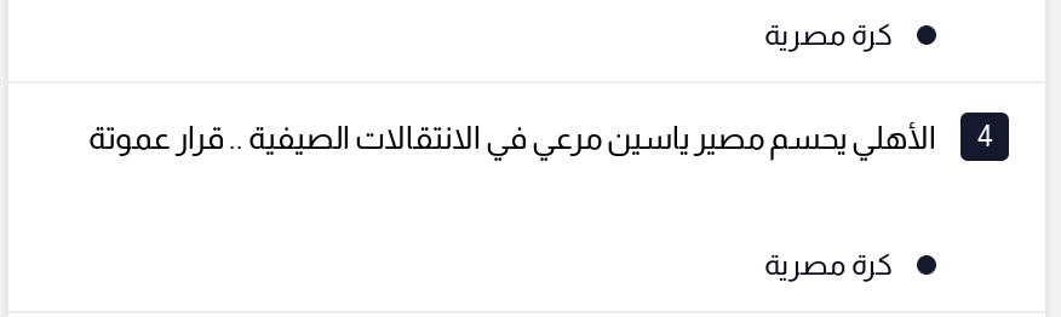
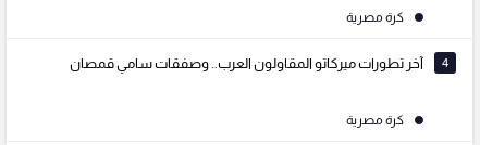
[88,120,936,157] الأهلي يحسم مصير ياسين مرعي في الانتقالات الصيفية .. قرار عموتة -> [70,55,423,72] آخر تطورات ميركاتو المقاولون العرب.. وصفقات سامي قمصان

